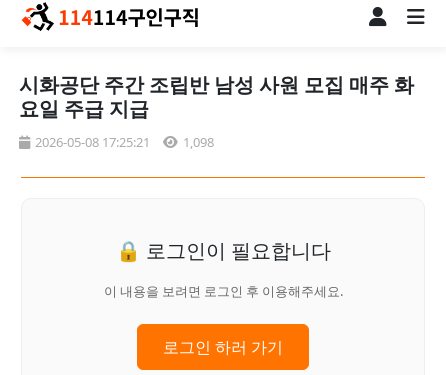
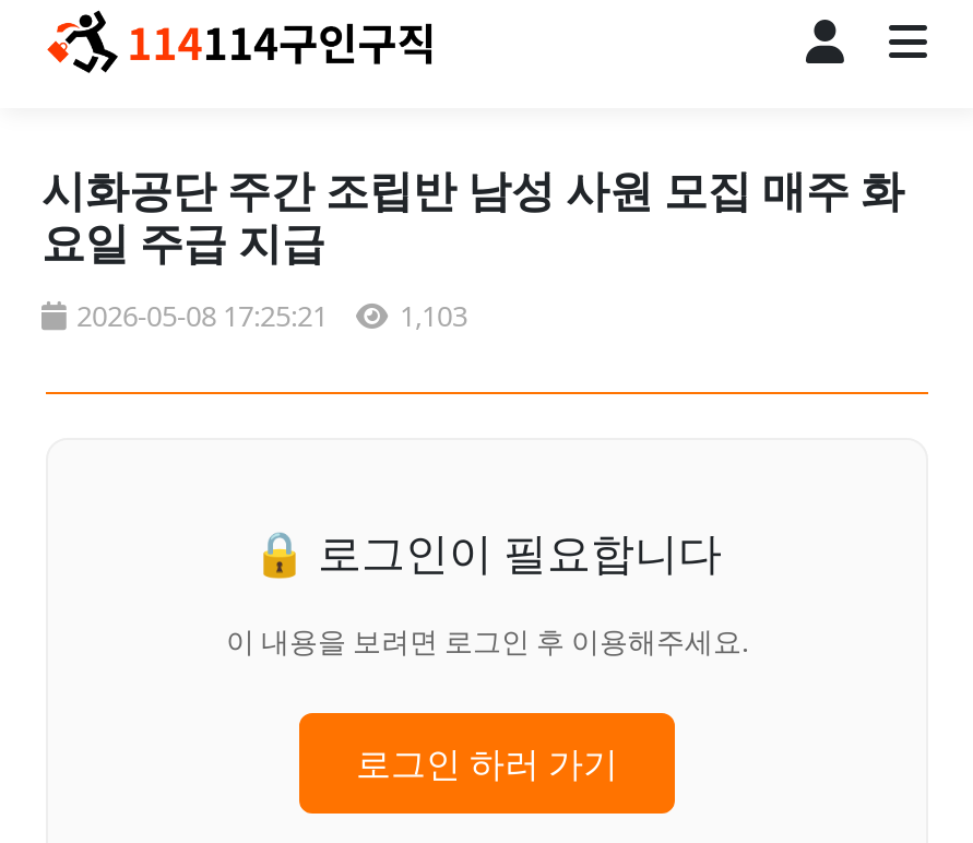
[32,132,214,150] 2026-05-08 17:25:21 1,098 -> [70,295,467,334] 2026-05-08 17:25:21 1,103

